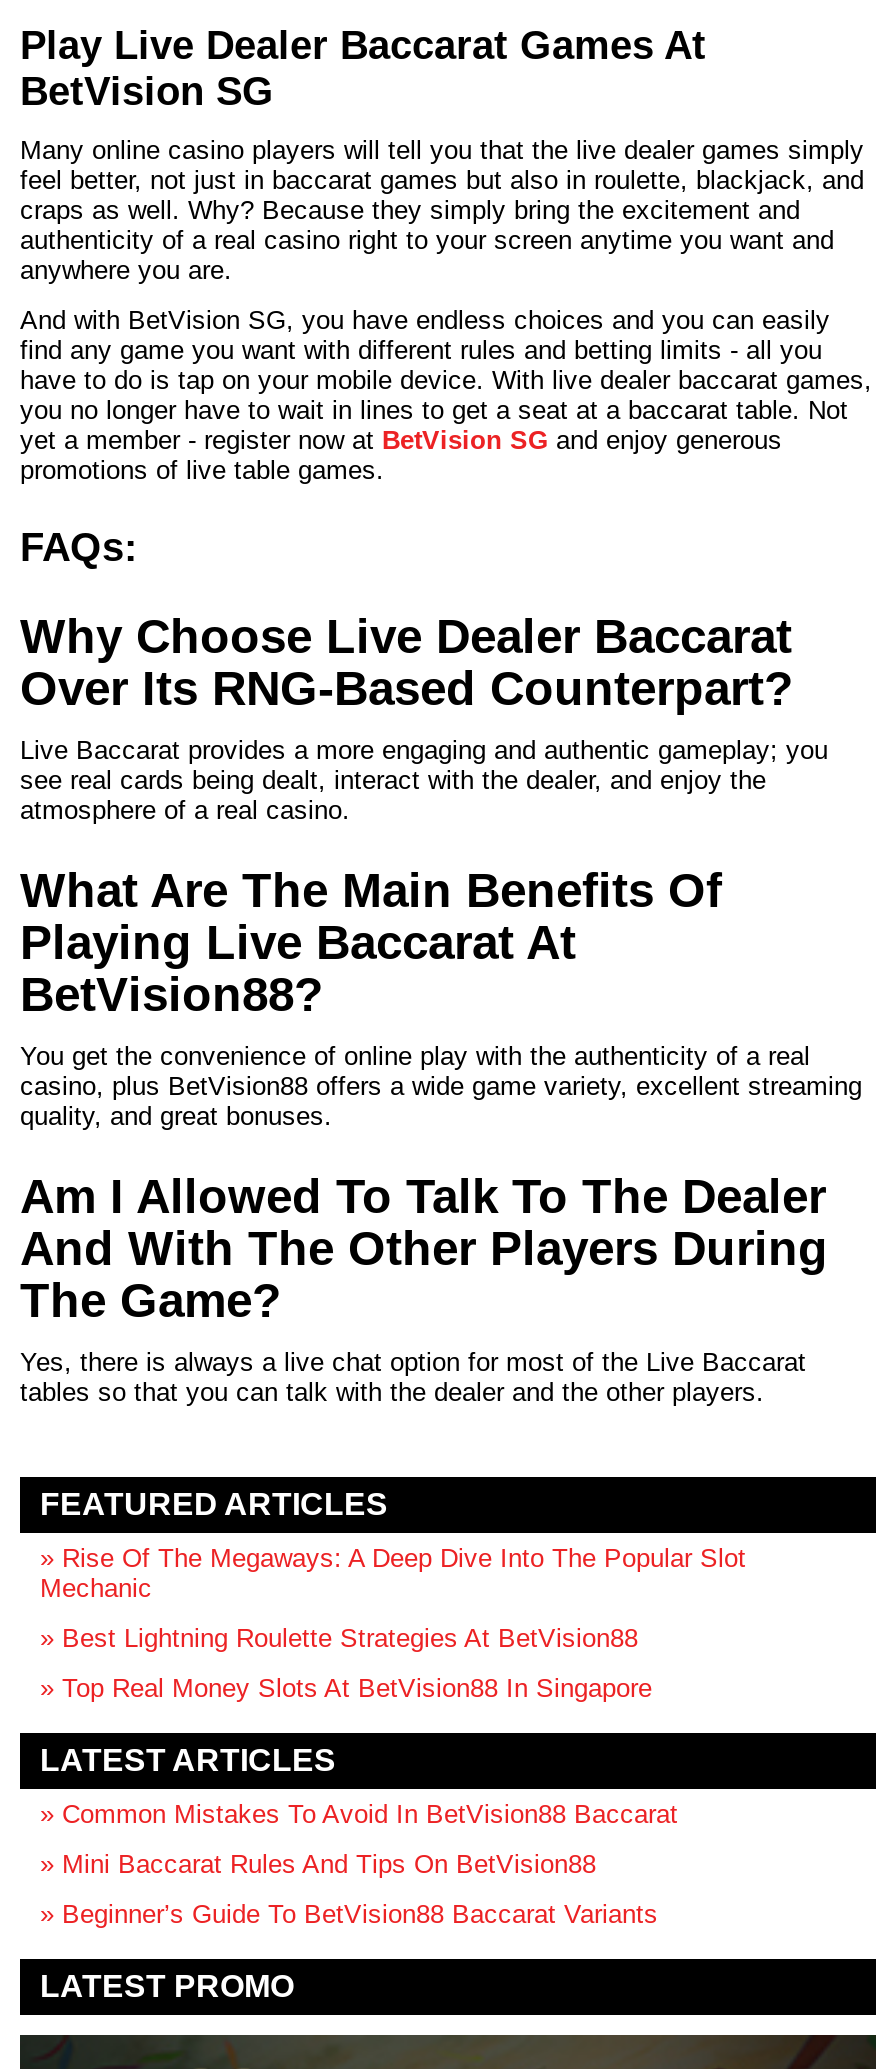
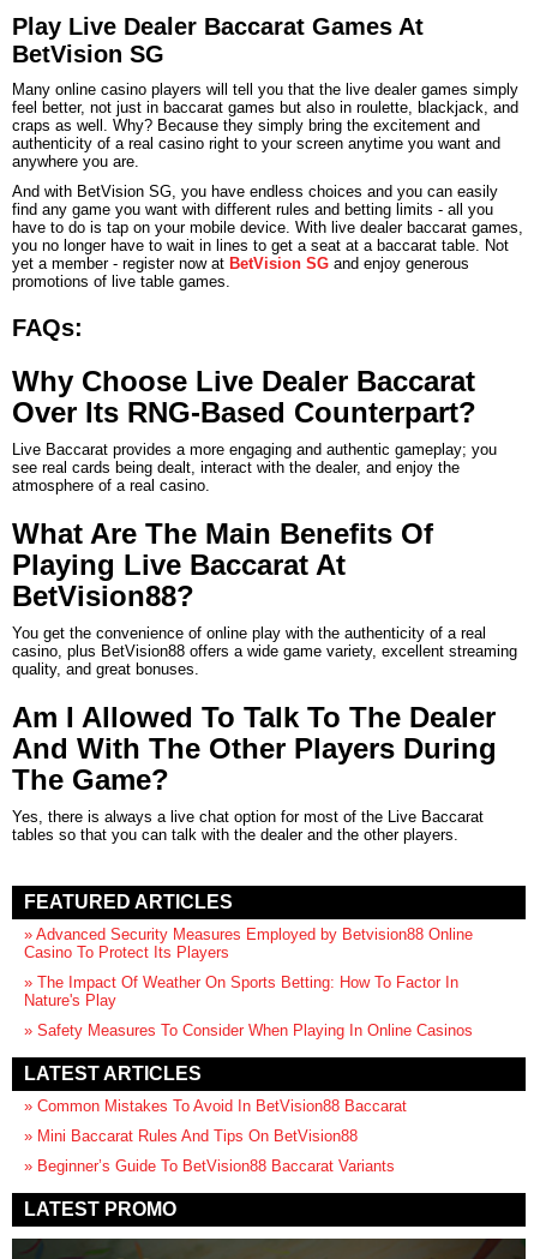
[40,1544,746,1604] » Rise Of The Megaways: A Deep Dive Into The Popular Slot | Mechanic -> [24,926,473,962] » Advanced Security Measures Employed by Betvision88 Online | Casino To Protect Its Players
[40,1624,638,1654] » Best Lightning Roulette Strategies At BetVision88 -> [24,974,458,1010] » The Impact Of Weather On Sports Betting: How To Factor In | Nature's Play
[40,1674,652,1704] » Top Real Money Slots At BetVision88 In Singapore -> [24,1022,473,1040] » Safety Measures To Consider When Playing In Online Casinos

